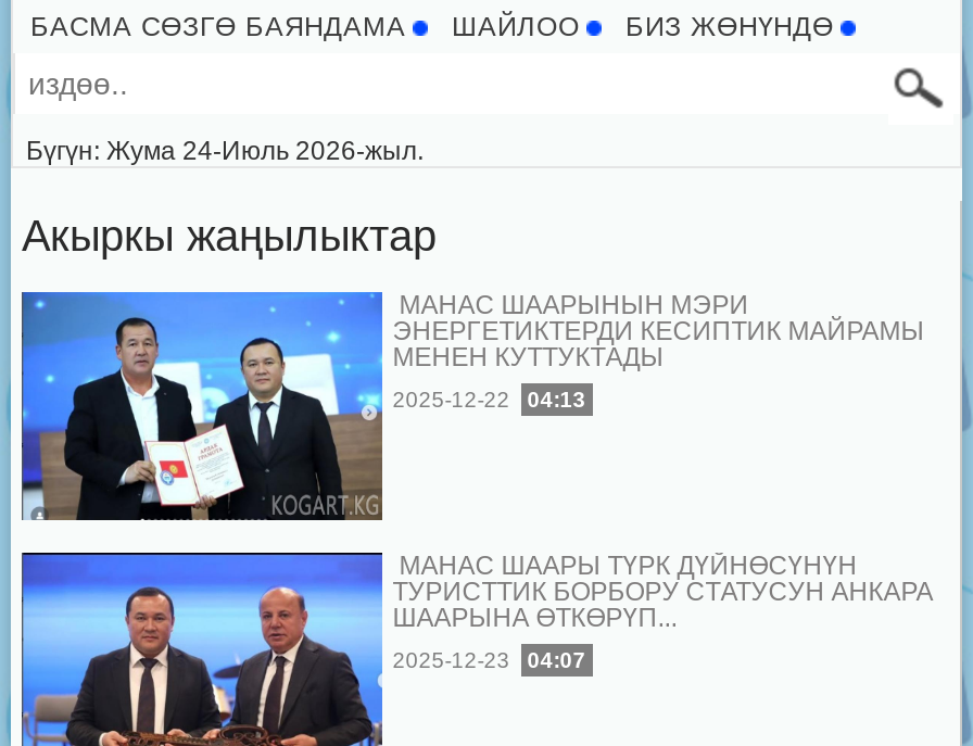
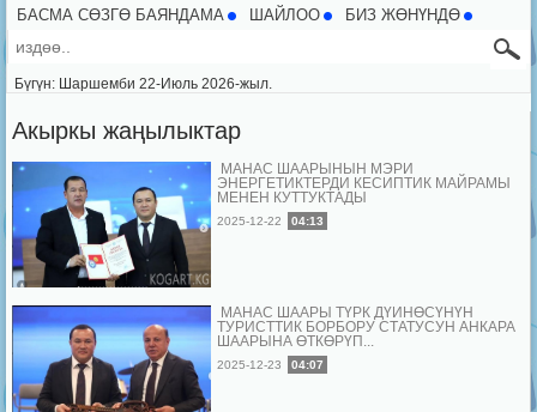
[26,136,424,166] Бүгүн: Жума 24-Июль 2026-жыл. -> [14,76,272,92] Бүгүн: Шаршемби 22-Июль 2026-жыл.

